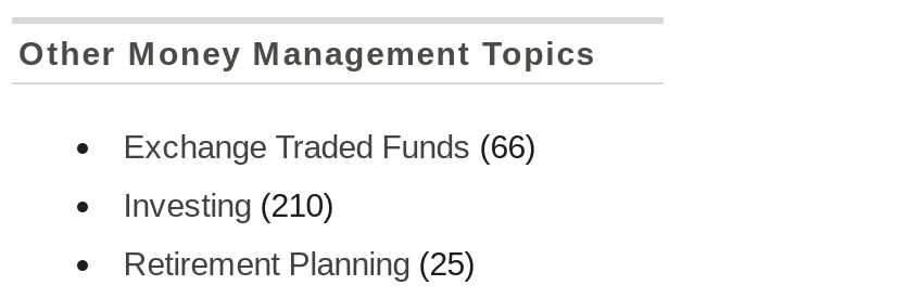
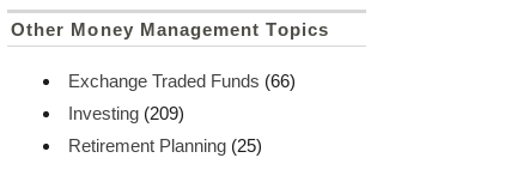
[123,187,334,224] Investing (210) -> [68,103,185,124] Investing (209)

